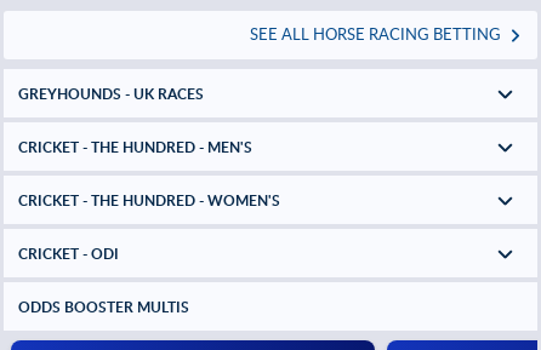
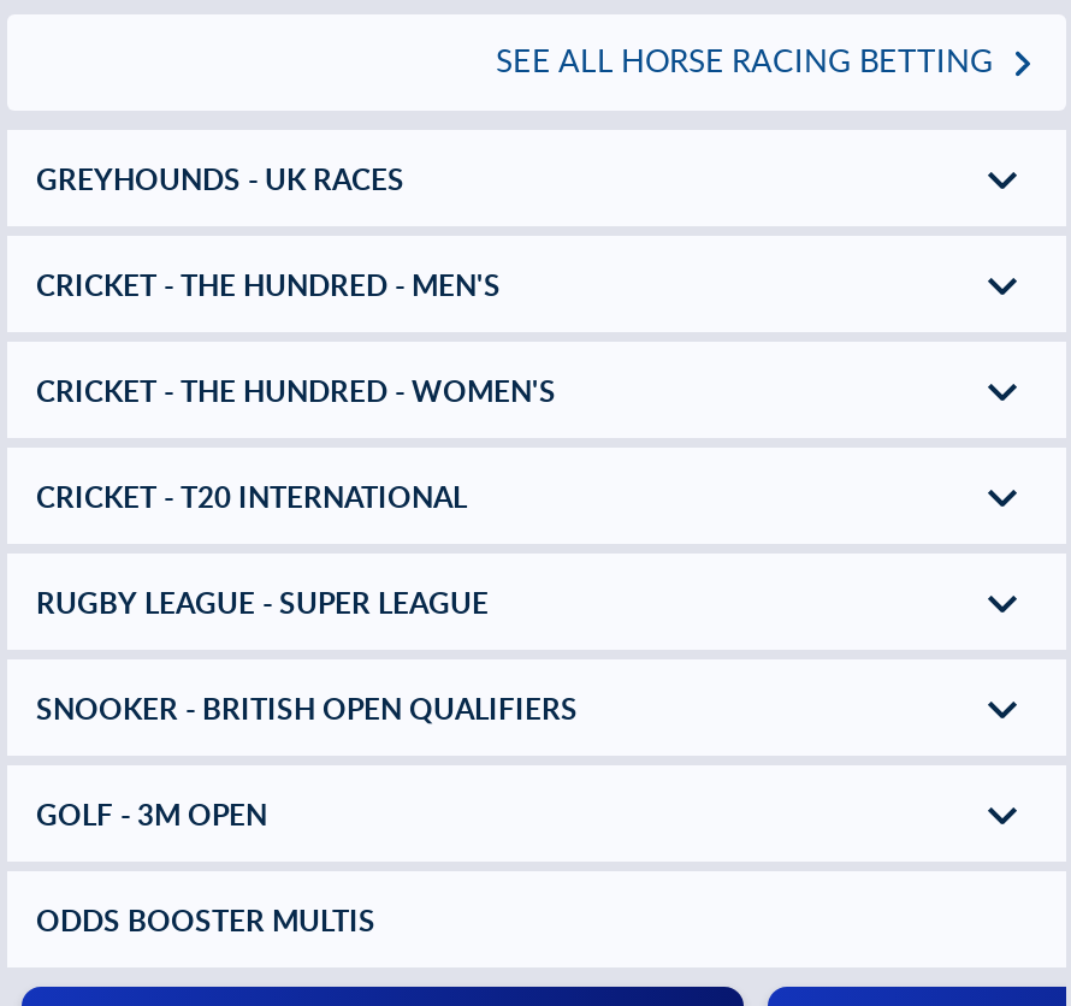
[18,243,119,264] CRICKET - ODI -> [36,476,578,834] CRICKET - T20 INTERNATIONAL | RUGBY LEAGUE - SUPER LEAGUE | SNOOKER - BRITISH OPEN QUALIFIERS | GOLF - 3M OPEN

